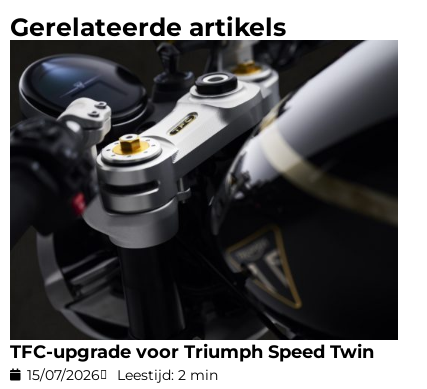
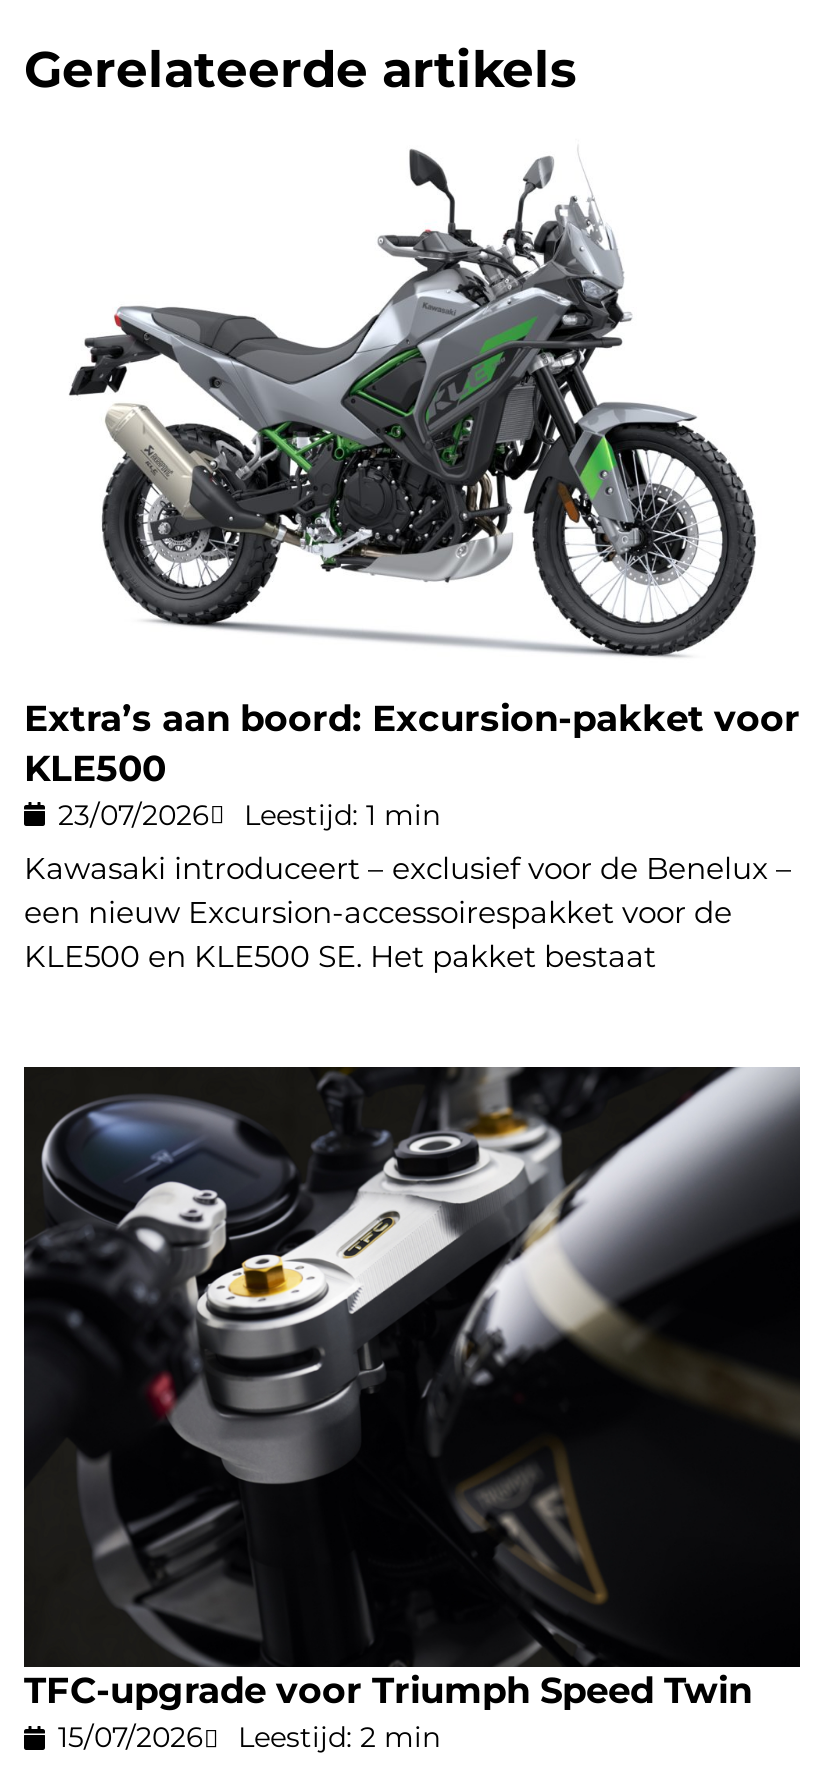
none -> [24,147,800,975] [image] | Extra’s aan boord: Excursion-pakket voor | KLE500 | 23/07/2026 | Leestijd: 1 min | Kawasaki introduceert – exclusief voor de Benelux – | een nieuw Excursion-accessoirespakket voor de | KLE500 en KLE500 SE. Het pakket bestaat

